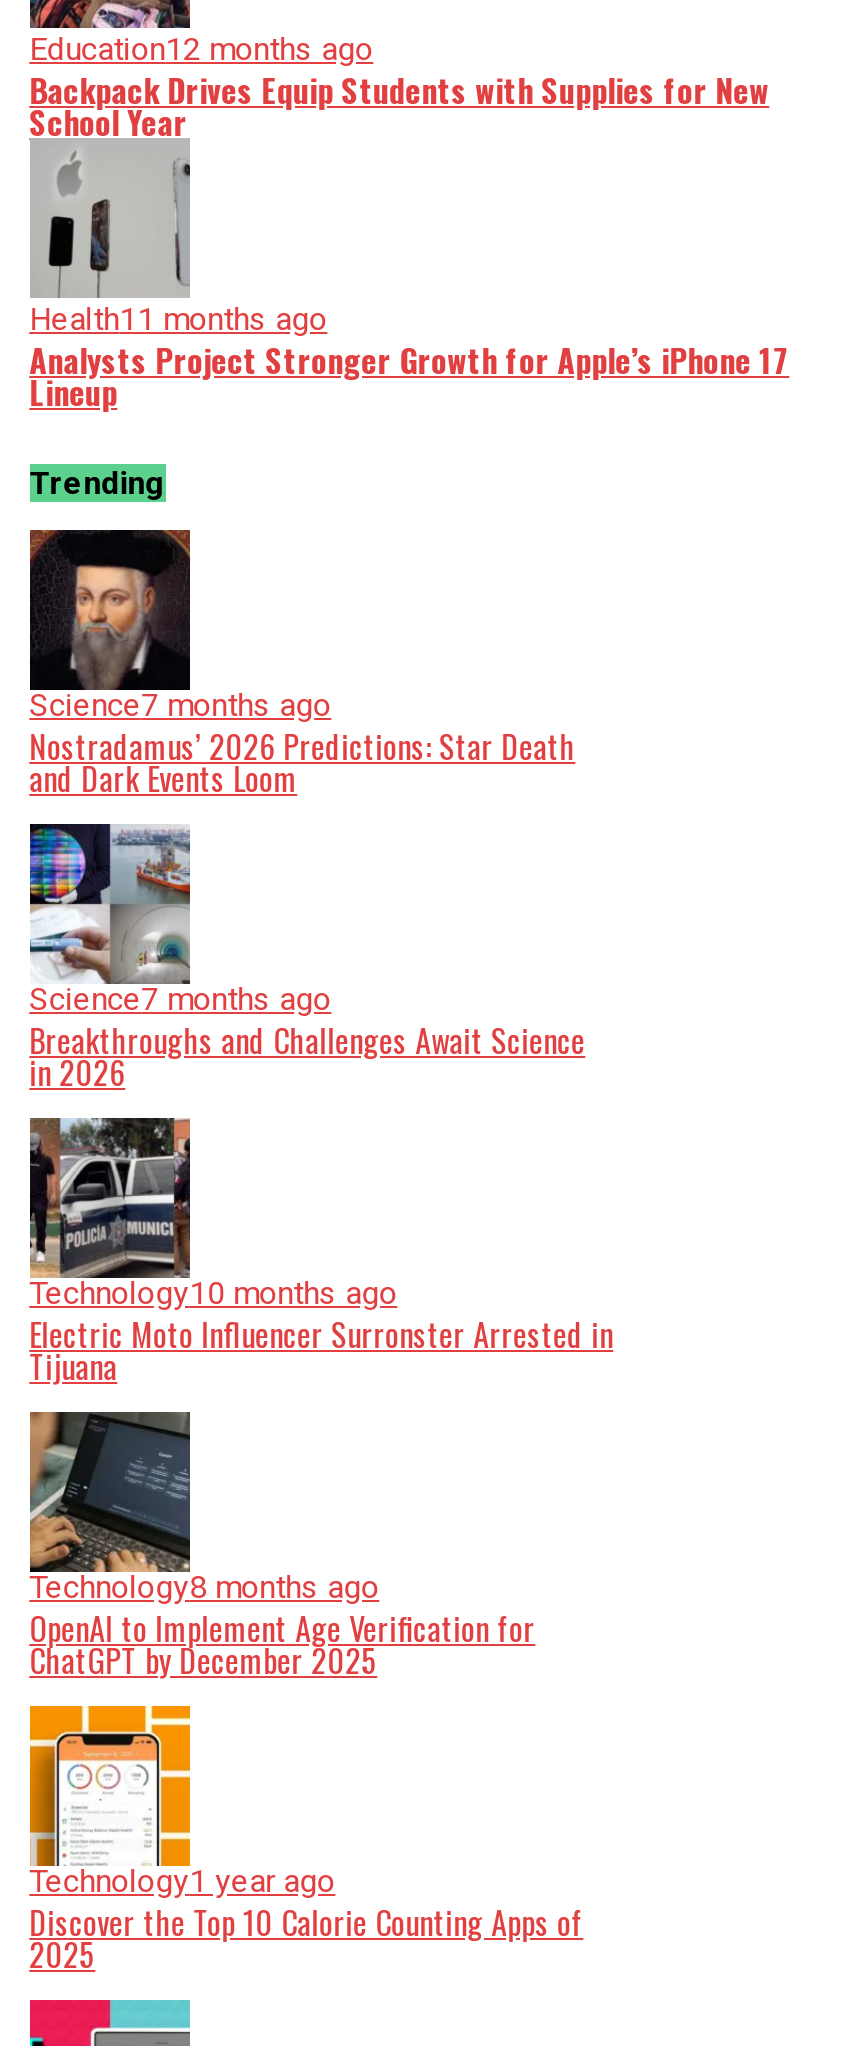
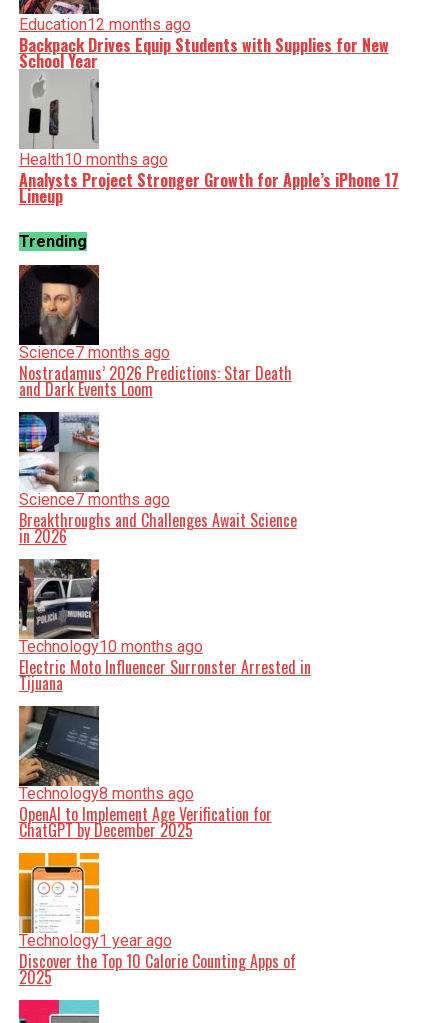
[29,300,327,338] Health11 months ago -> [19,150,168,169] Health10 months ago

